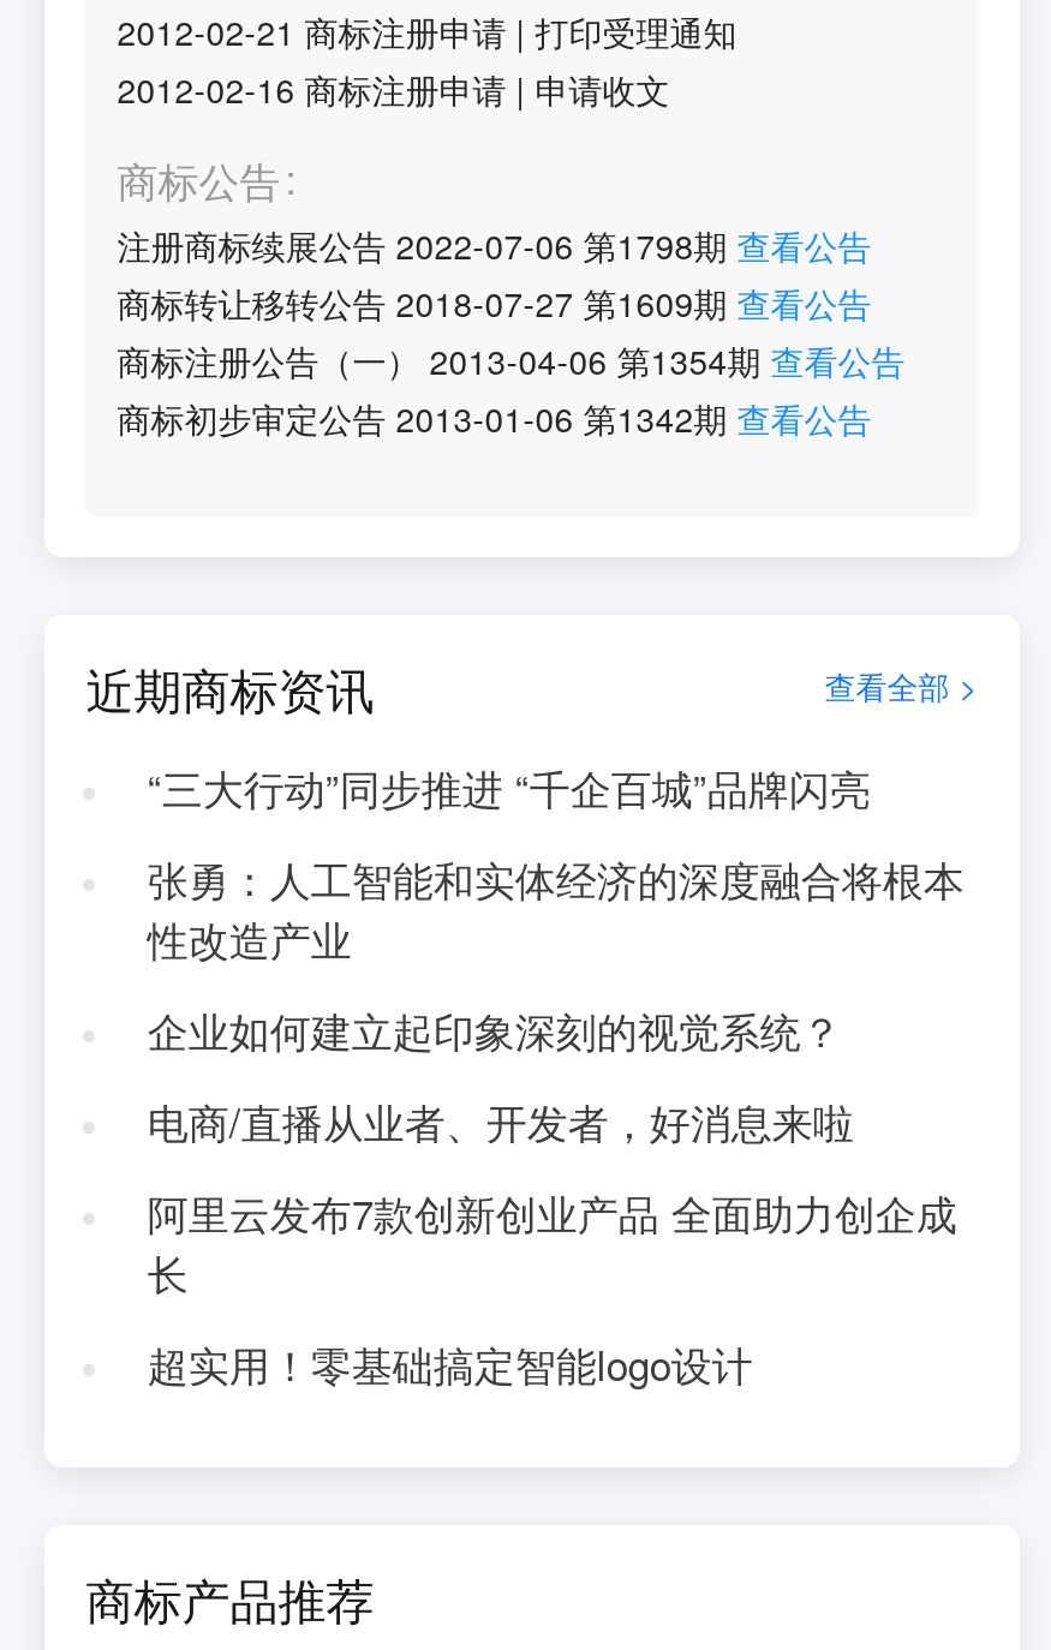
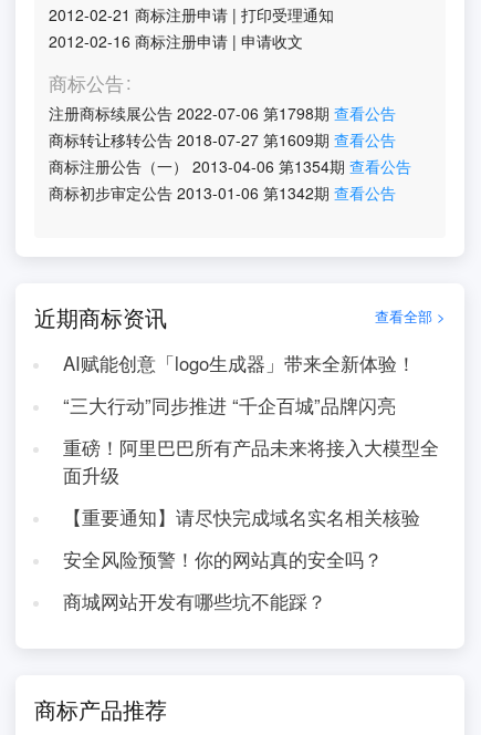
none -> [63,350,416,376] AI赋能创意「logo生成器」带来全新体验！
moved [147,759,870,817] -> [63,392,396,418]: “三大行动”同步推进 “千企百城”品牌闪亮
[147,850,964,1393] 张勇：人工智能和实体经济的深度融合将根本 | 性改造产业 | 企业如何建立起印象深刻的视觉系统？ | 电商/直播从业者、开发者，好消息来啦 | 阿里云发布7款创新创业产品 全面助力创企成 | 长 | 超实用！零基础搞定智能logo设计 -> [63,434,439,614] 重磅！阿里巴巴所有产品未来将接入大模型全 | 面升级 | 【重要通知】请尽快完成域名实名相关核验 | 安全风险预警！你的网站真的安全吗？ | 商城网站开发有哪些坑不能踩？

